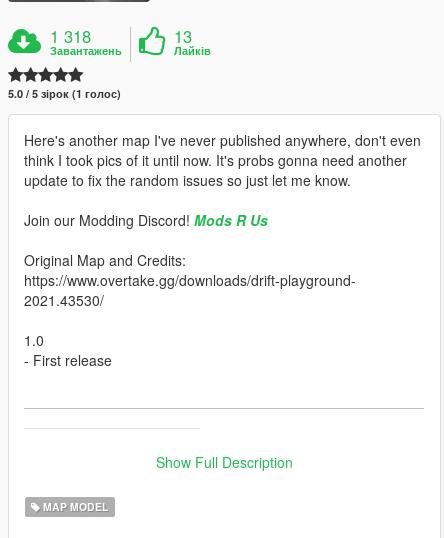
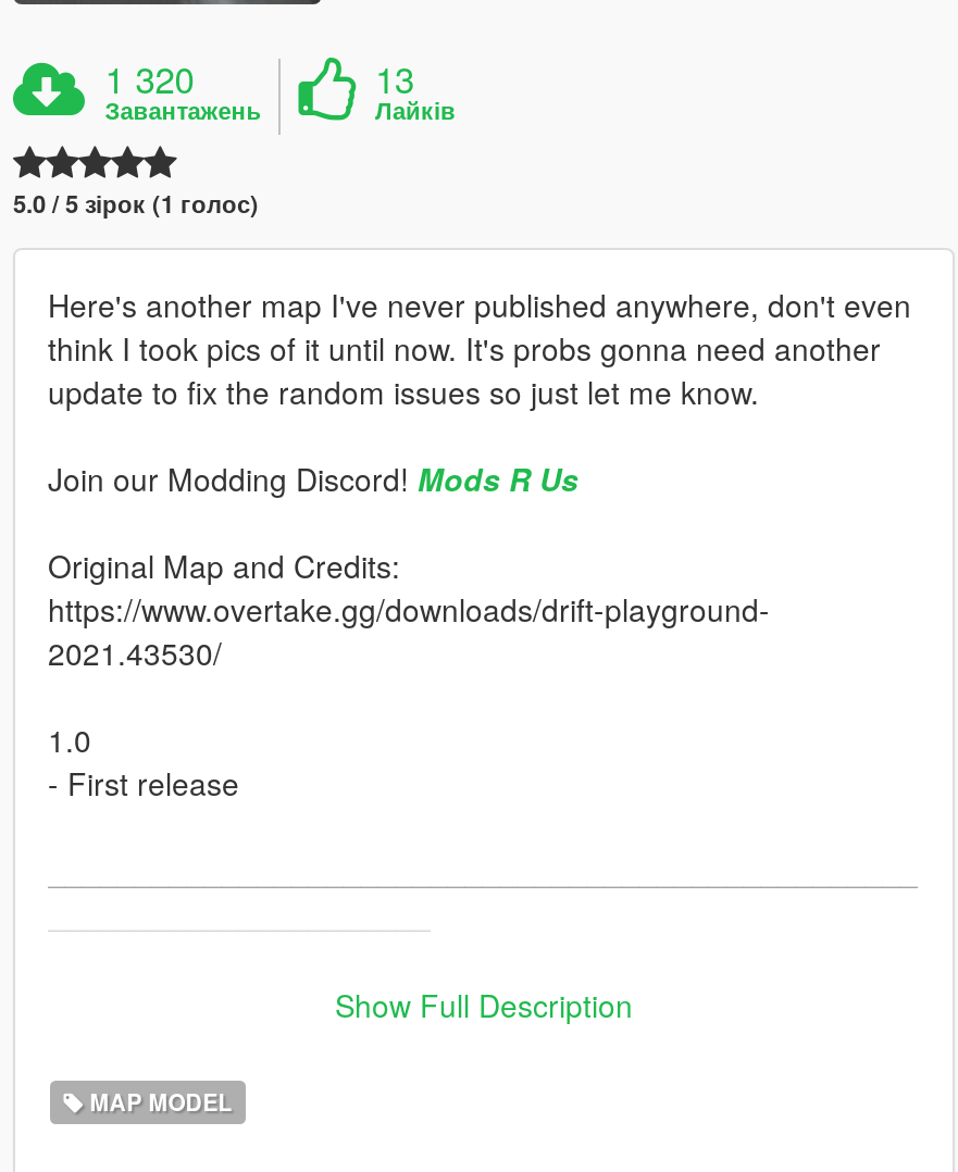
[50,24,91,48] 1 318 -> [105,52,194,104] 1 320

